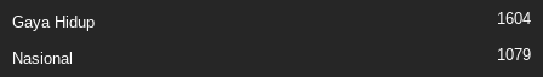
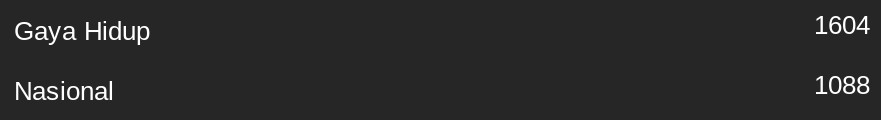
[497,46,531,64] 1079 -> [814,71,870,101] 1088

